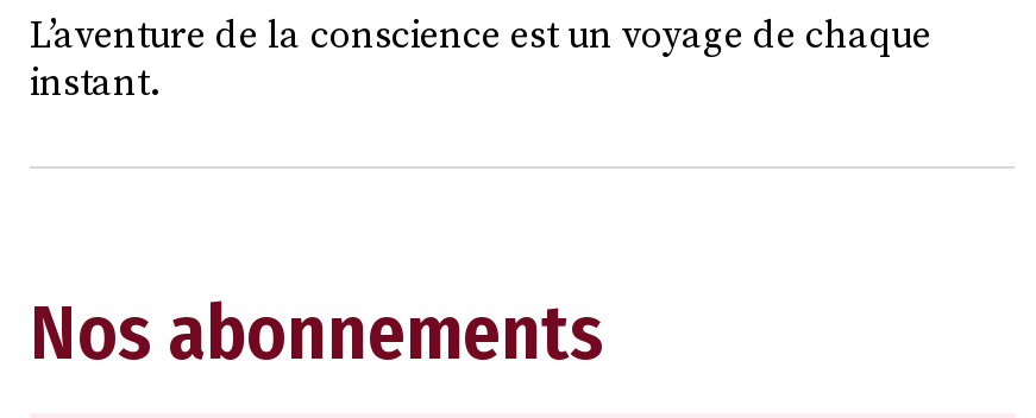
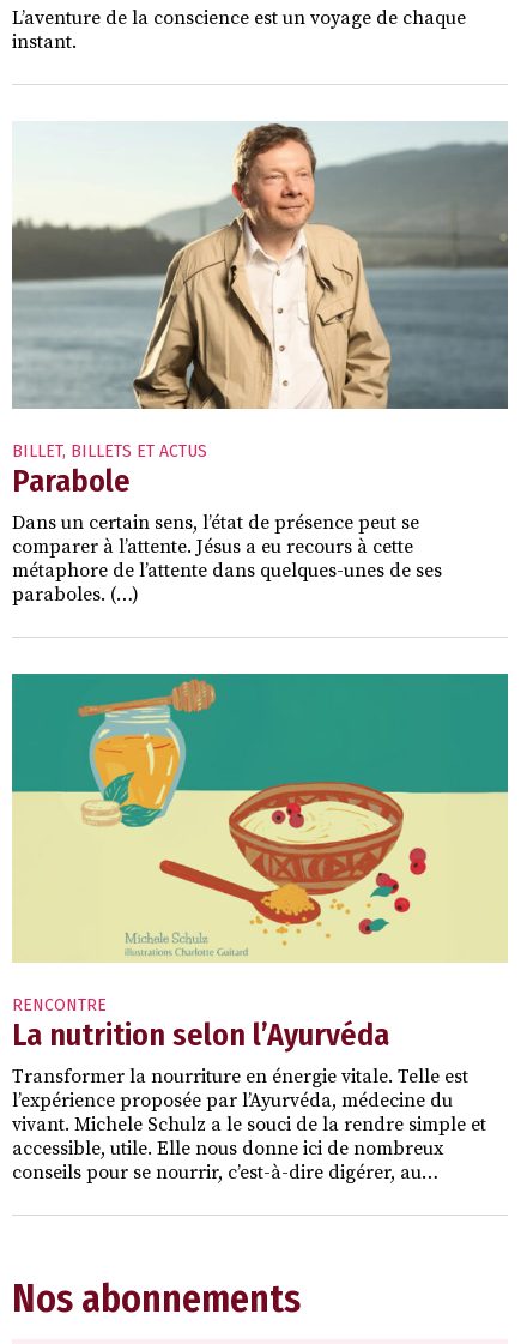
none -> [11,121,509,607] [image] | BILLET, BILLETS ET ACTUS | Parabole | Dans un certain sens, l’état de présence peut se | comparer à l’attente. Jésus a eu recours à cette | métaphore de l’attente dans quelques-unes de ses | paraboles. (…)
none -> [11,673,509,1184] [image] | RENCONTRE | La nutrition selon l’Ayurvéda | Transformer la nourriture en énergie vitale. Telle est | l’expérience proposée par l’Ayurvéda, médecine du | vivant. Michele Schulz a le souci de la rendre simple et | accessible, utile. Elle nous donne ici de nombreux | conseils pour se nourrir, c’est-à-dire digérer, au…

